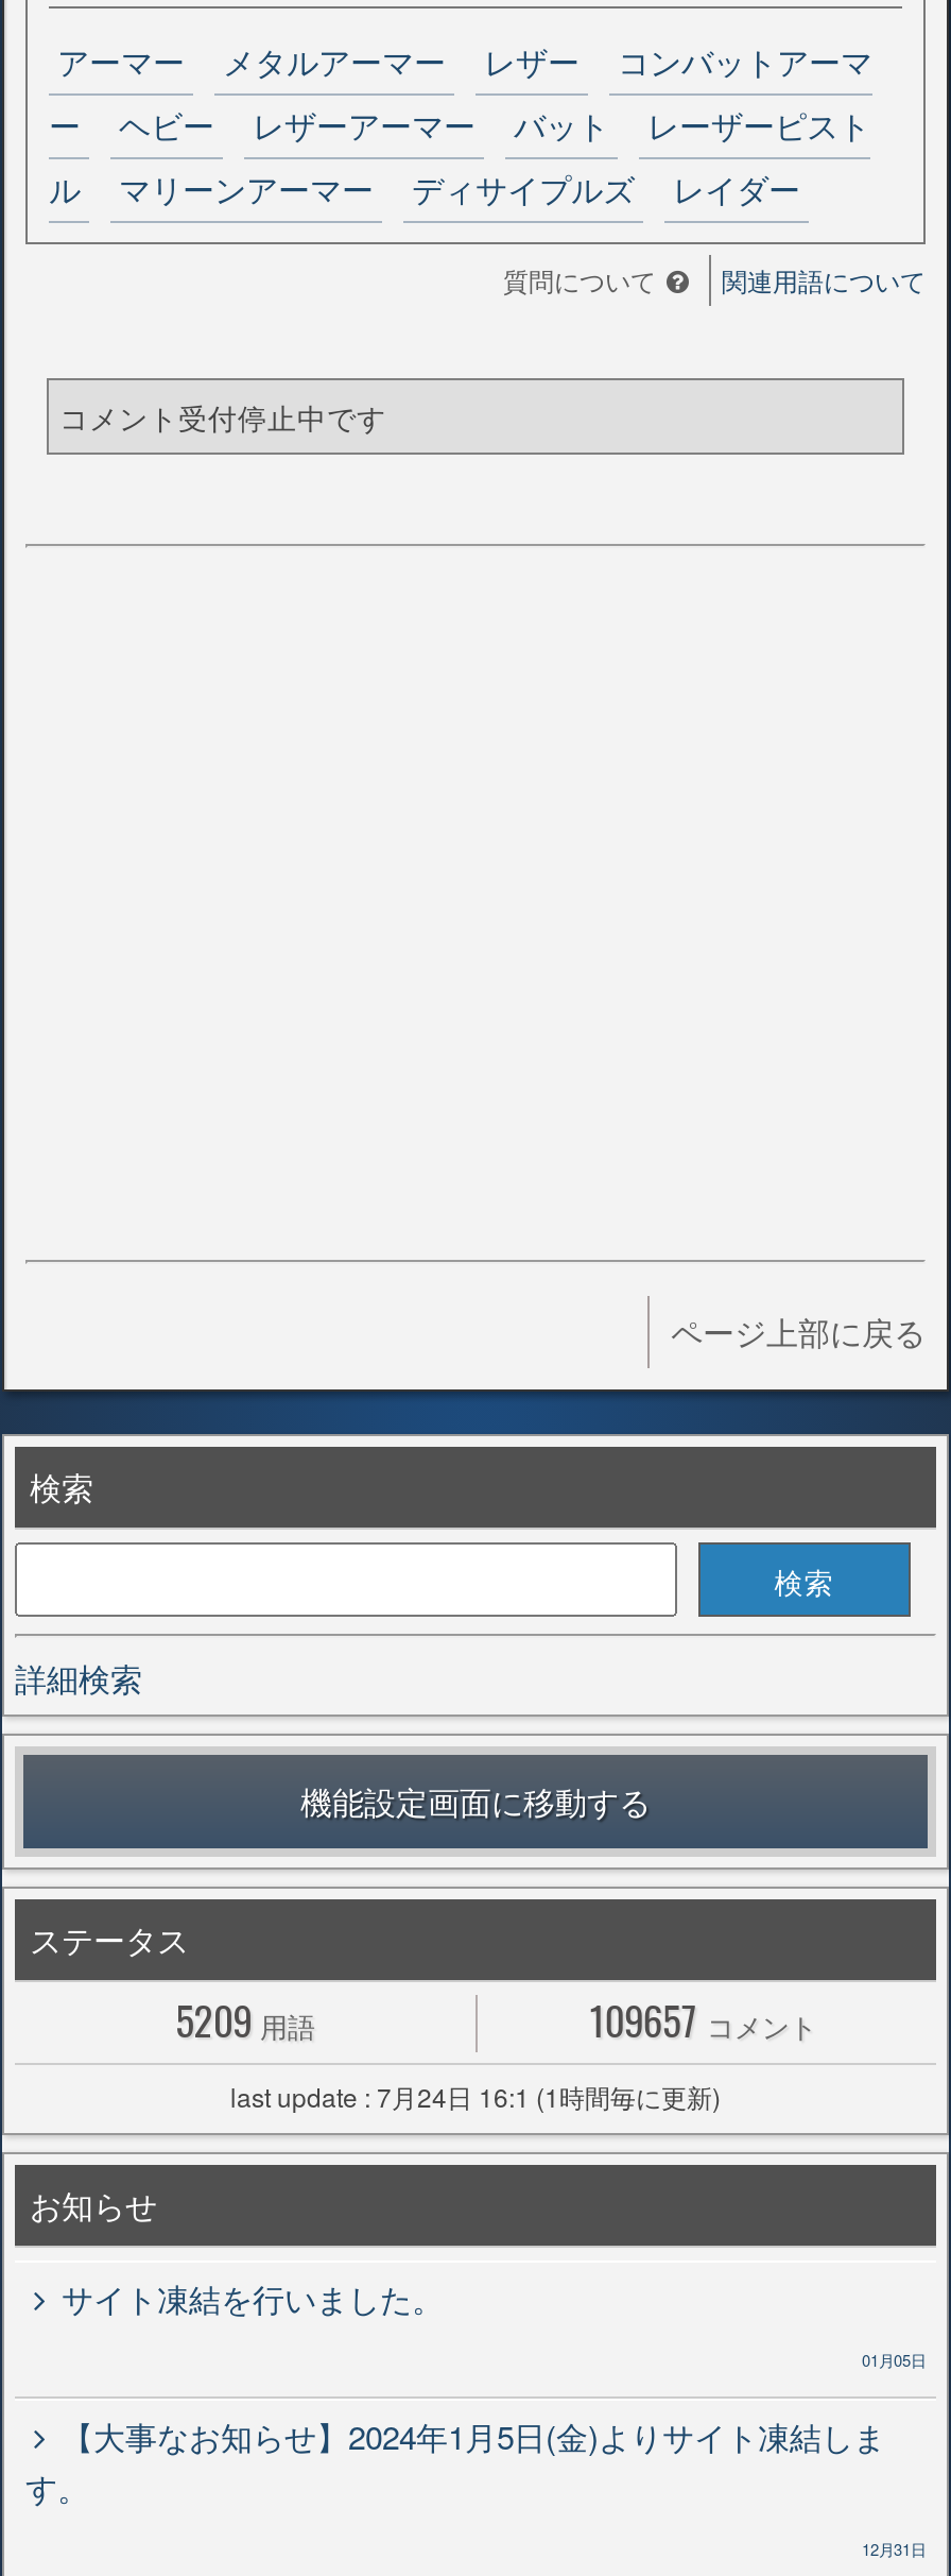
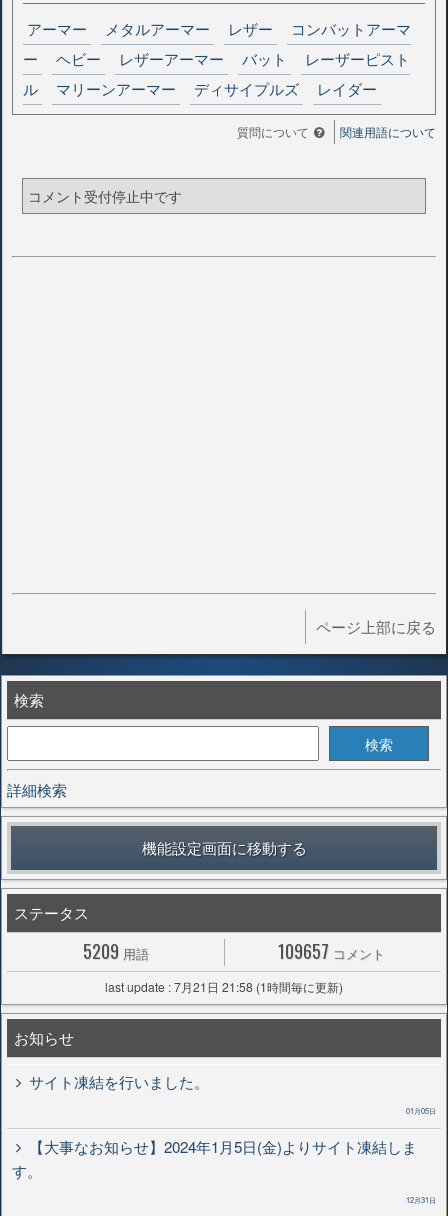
[230,2078,721,2114] last update : 7月24日 16:1 (1時間毎に更新) -> [105,978,343,995] last update : 7月21日 21:58 (1時間毎に更新)

